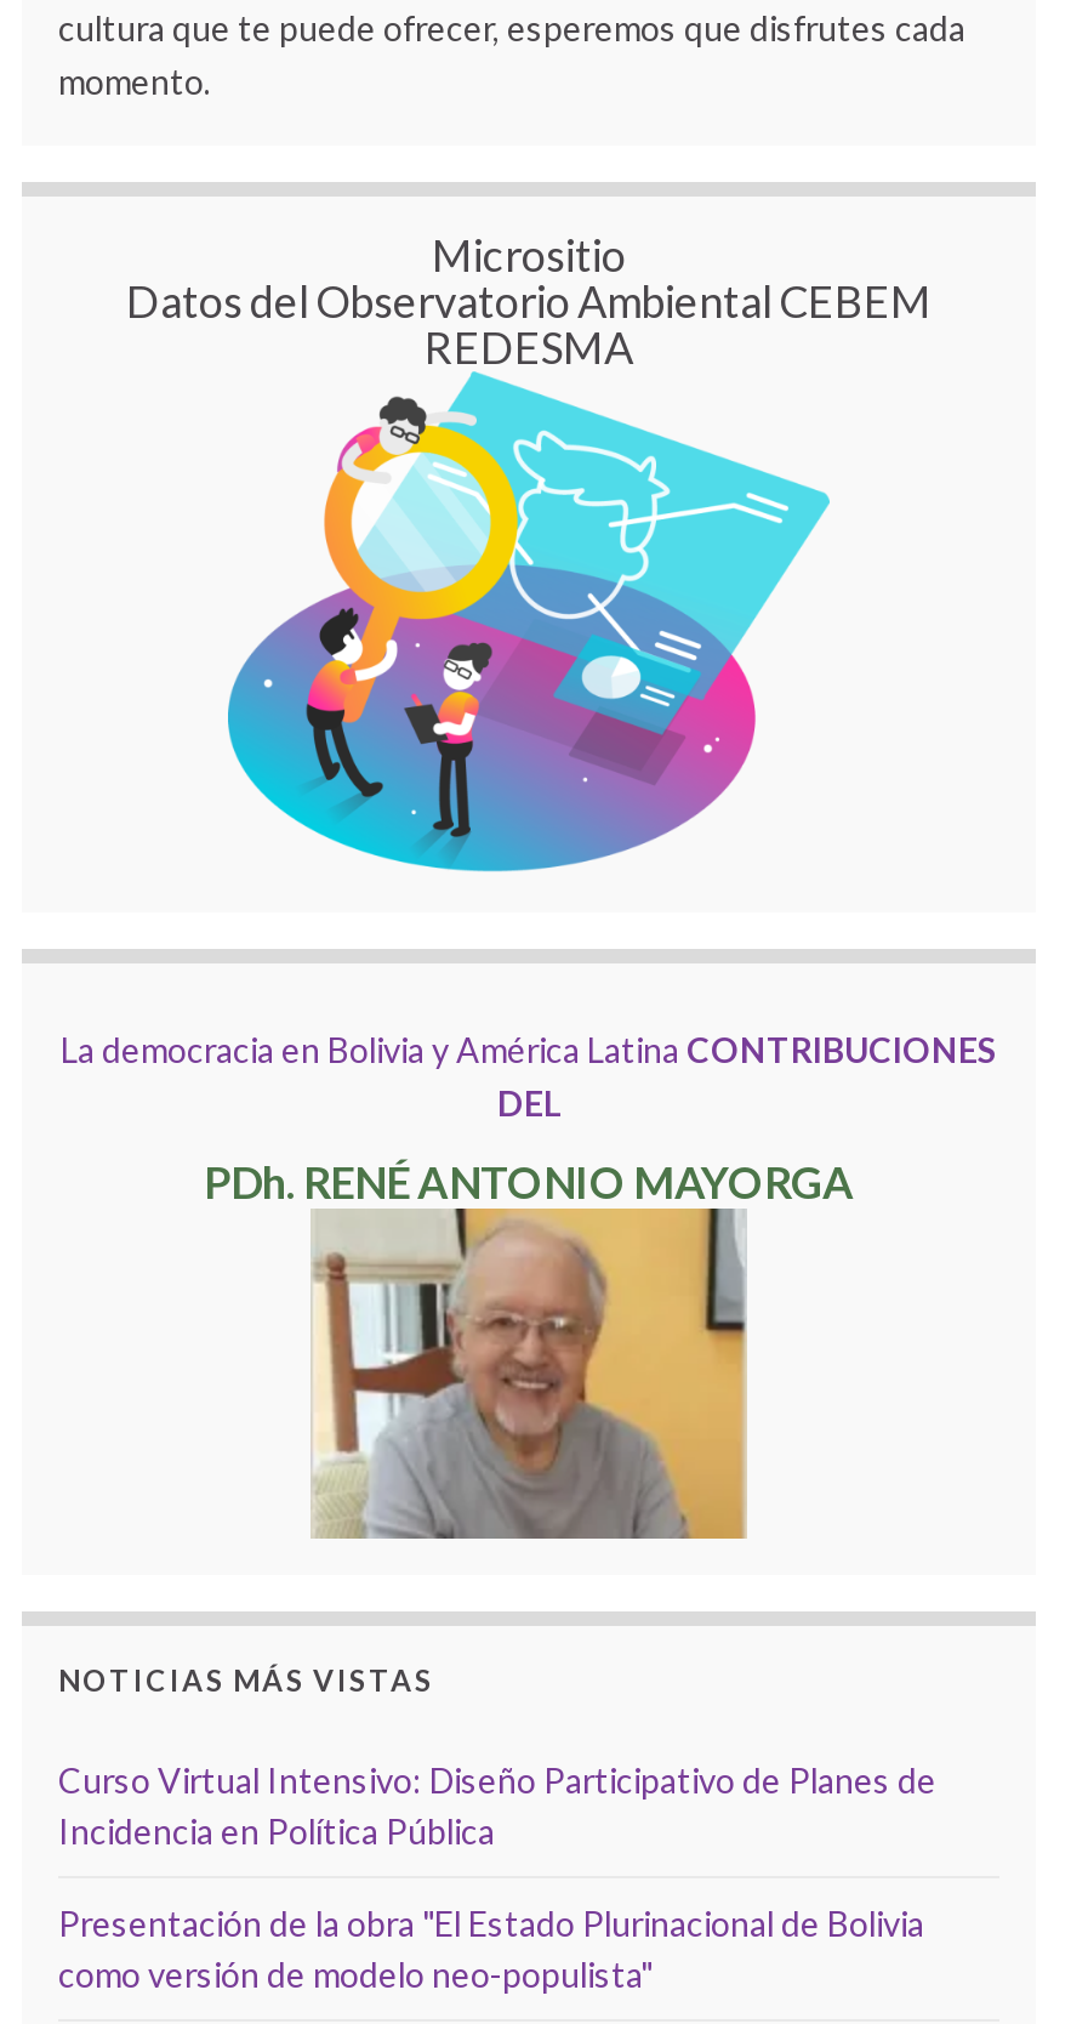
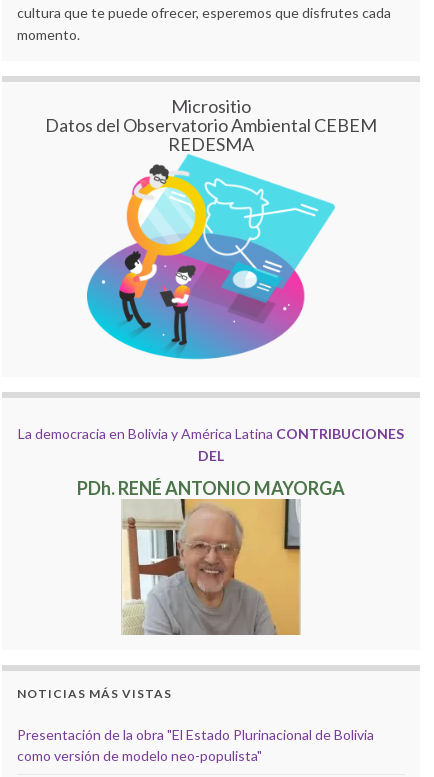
[58,1761,936,1853] Curso Virtual Intensivo: Diseño Participativo de Planes de | Incidencia en Política Pública -> none

